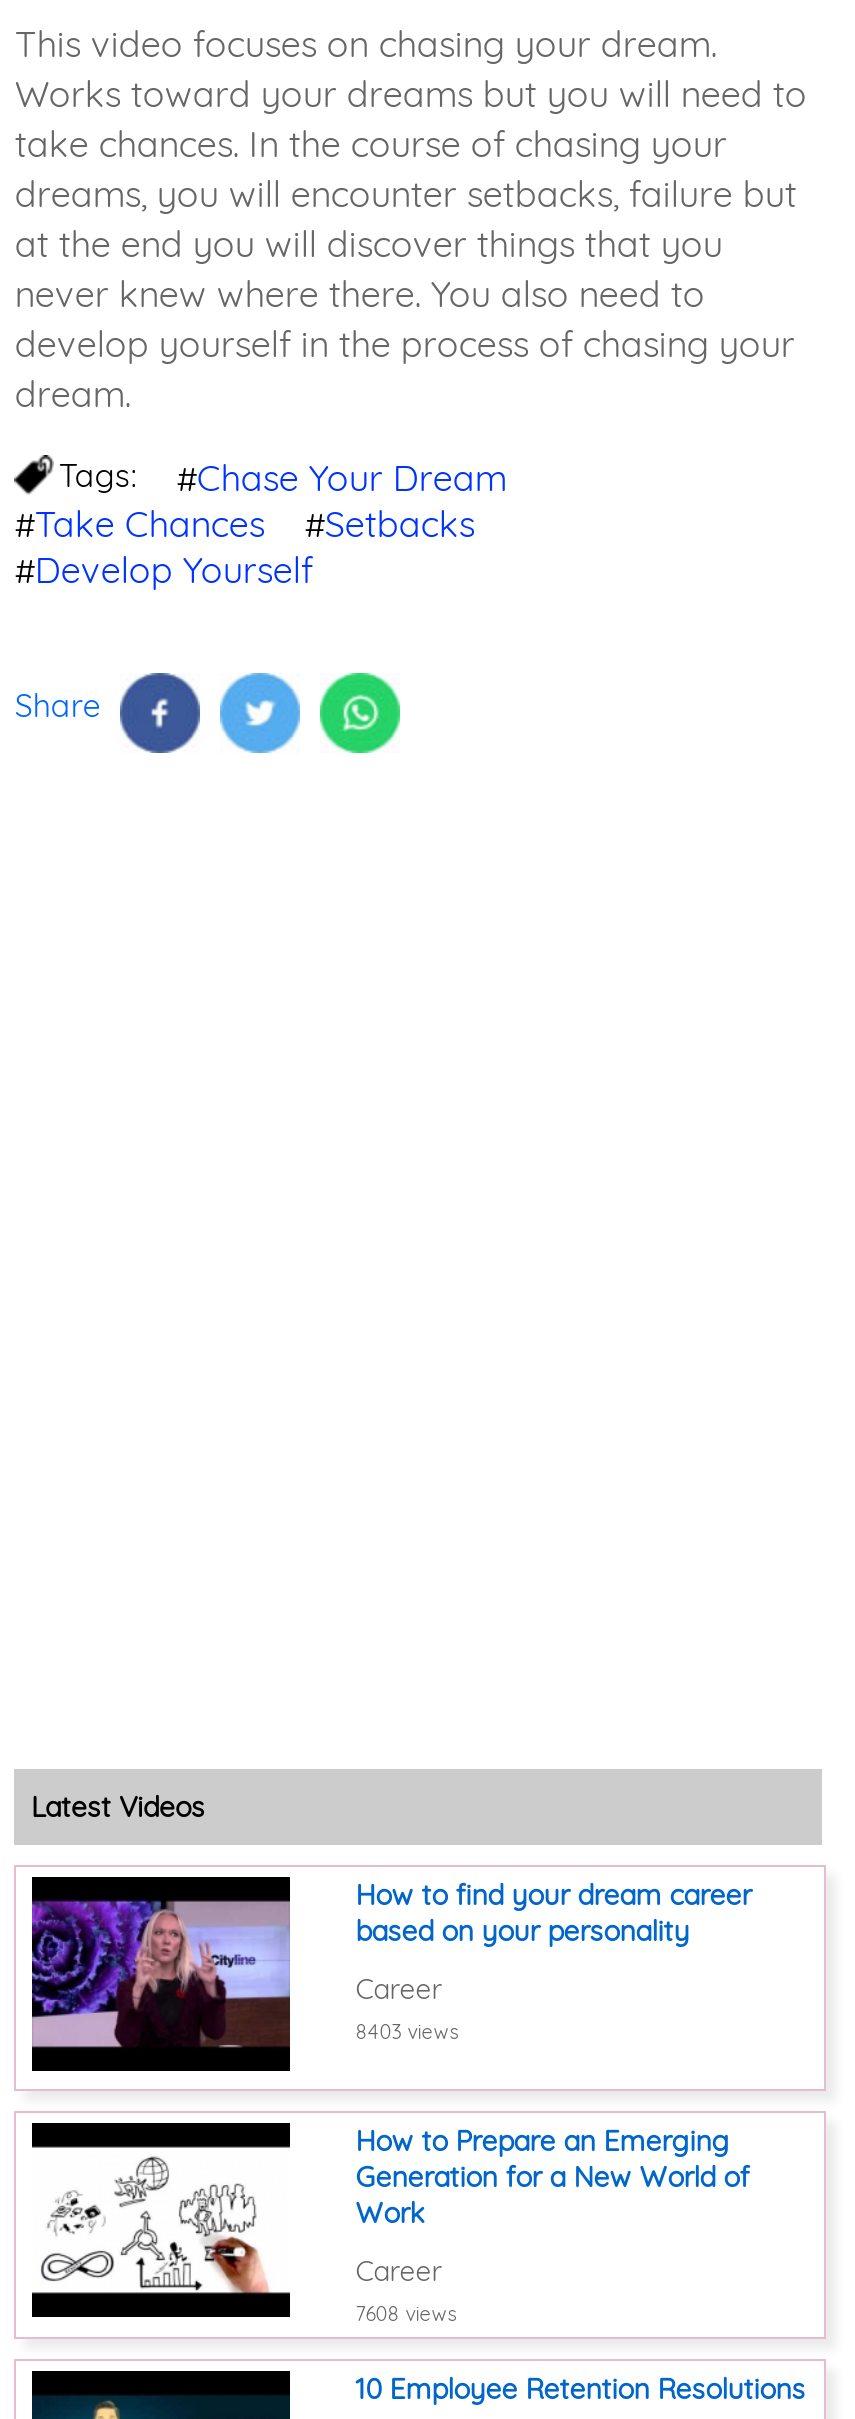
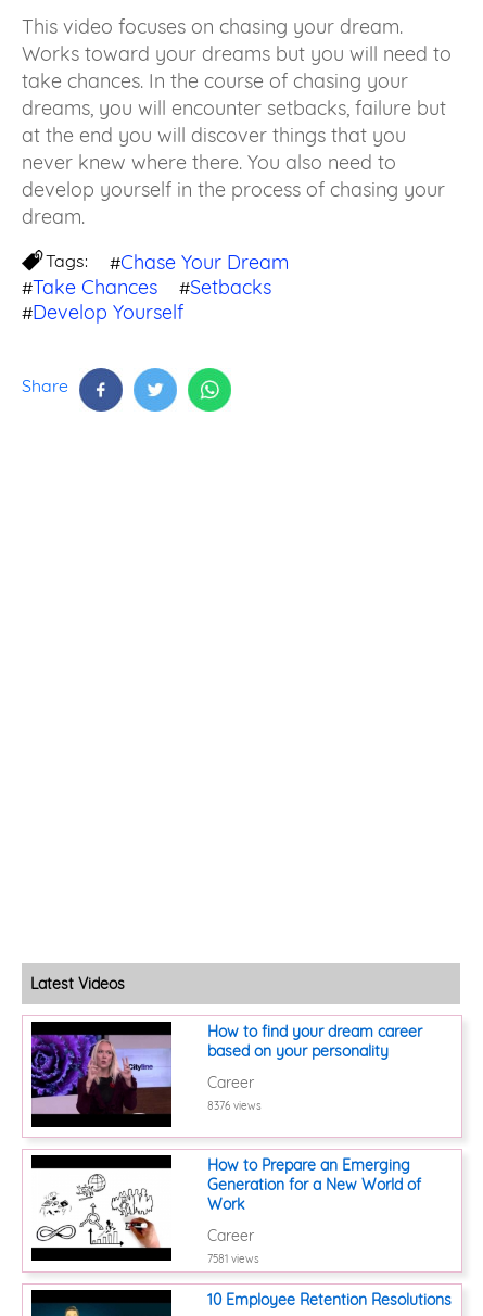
[356,2019,460,2045] 8403 views -> [207,1099,261,1113] 8376 views
[356,2301,458,2327] 7608 views -> [207,1252,259,1266] 7581 views

